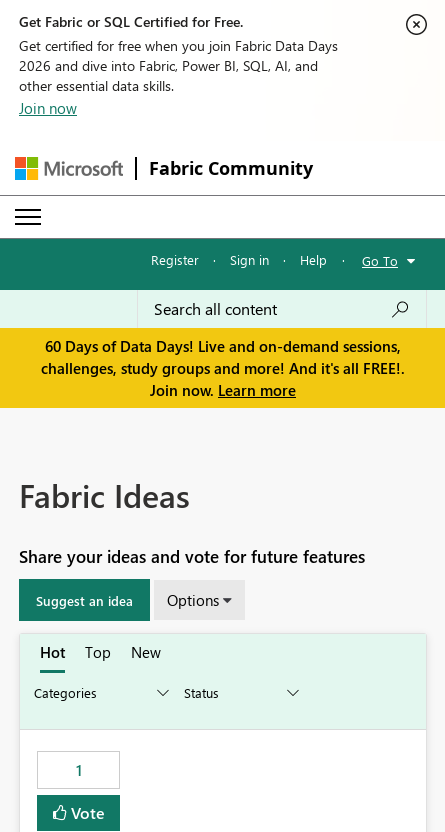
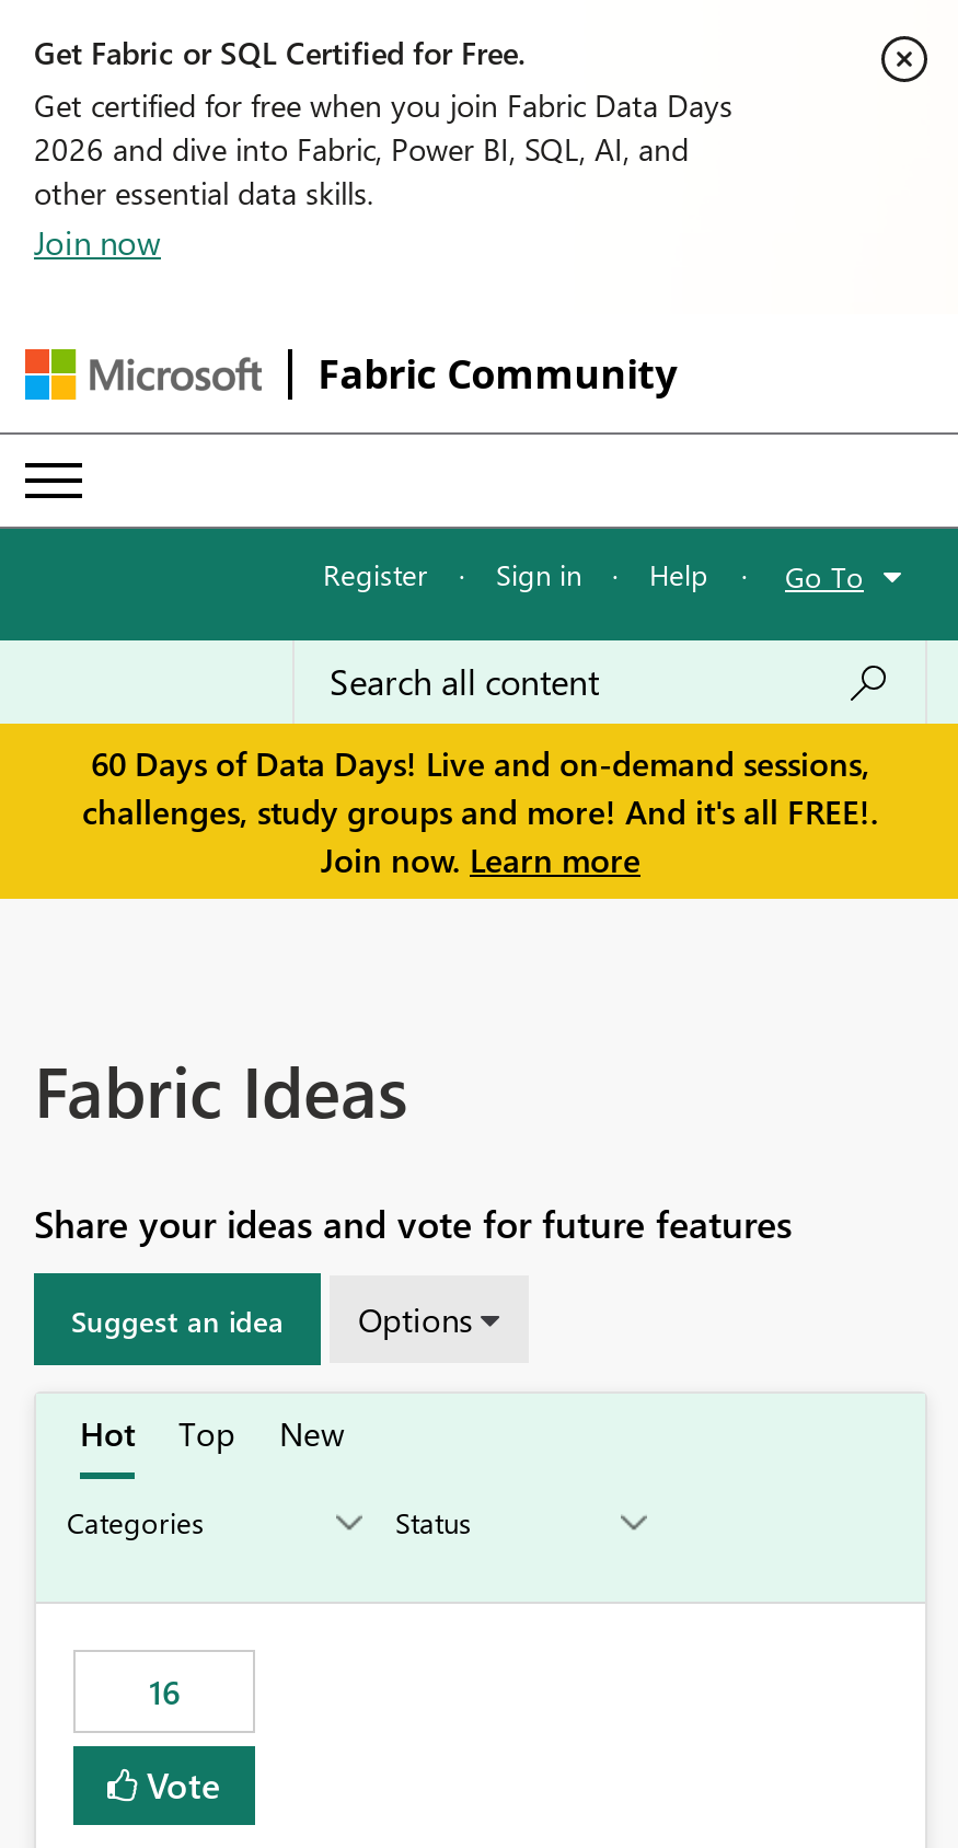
[75,760,81,780] 1 -> [149,1670,180,1714] 16

